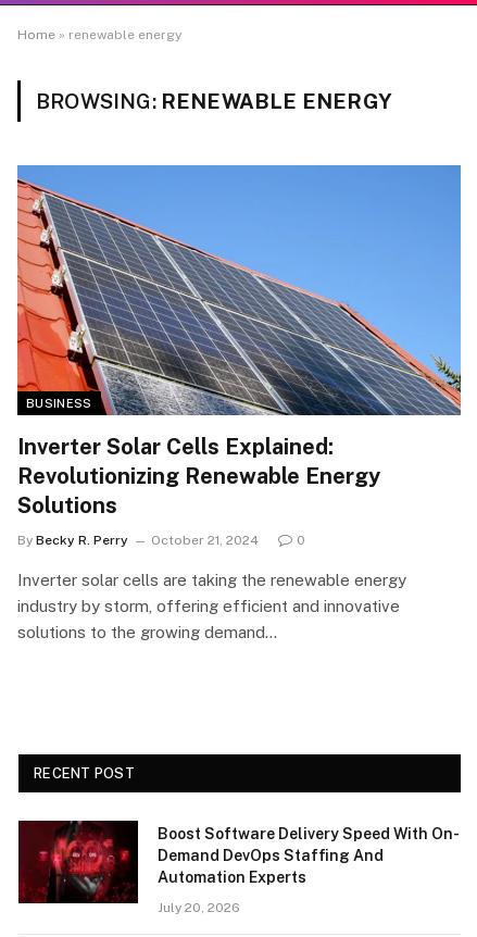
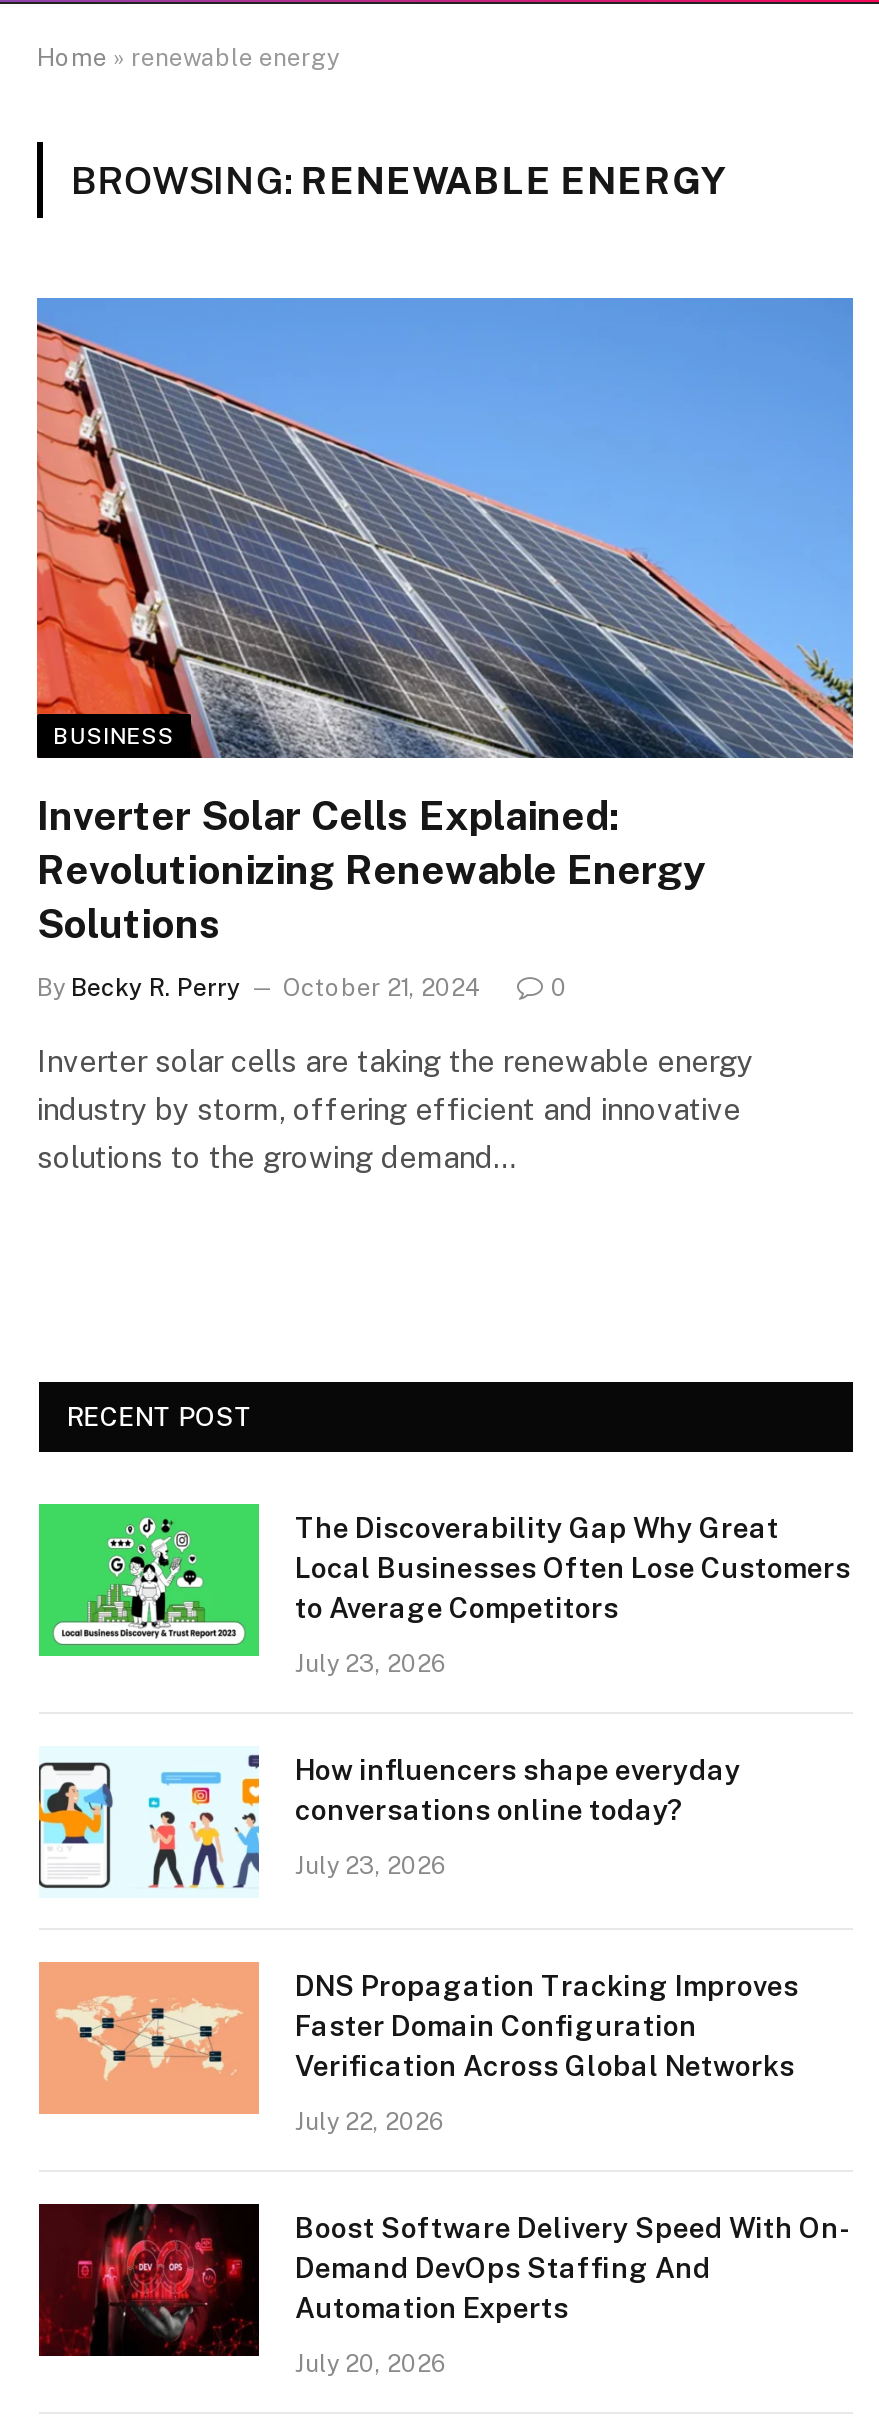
none -> [37,1502,851,1879] [image] | The Discoverability Gap Why Great | Local Businesses Often Lose Customers | to Average Competitors | July 23, 2026 | How influencers shape everyday | conversations online today? | July 23, 2026
none -> [37,1960,799,2135] [image] | DNS Propagation Tracking Improves | Faster Domain Configuration | Verification Across Global Networks | July 22, 2026
none -> [37,1760,115,1892] [image]
none -> [145,1752,261,1892] [image]

